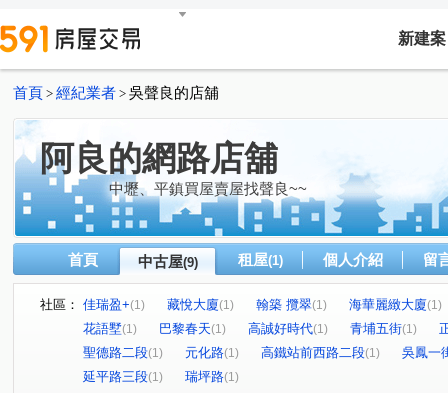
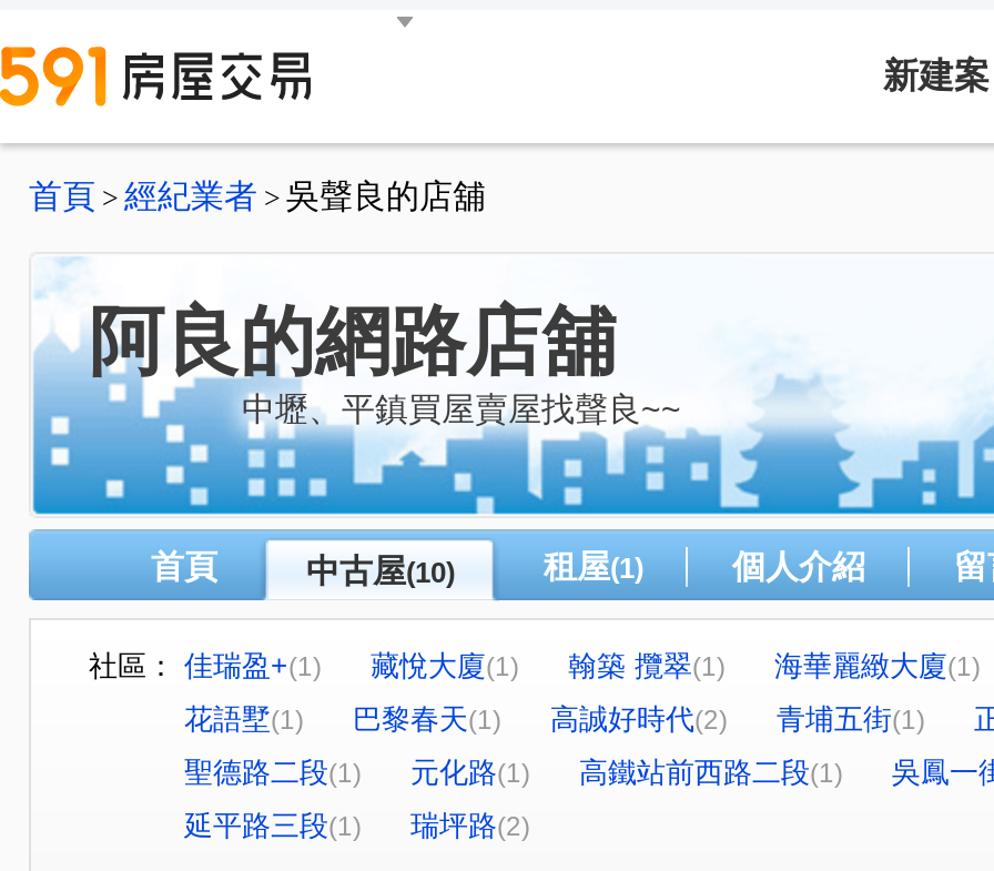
[138,253,198,270] 中古屋(9) -> [306,551,455,589] 中古屋(10)
[248,321,328,336] 高誠好時代(1) -> [550,702,728,736] 高誠好時代(2)
[83,369,239,384] 延平路三段(1) 瑞坪路(1) -> [184,809,530,842] 延平路三段(1) 瑞坪路(2)

